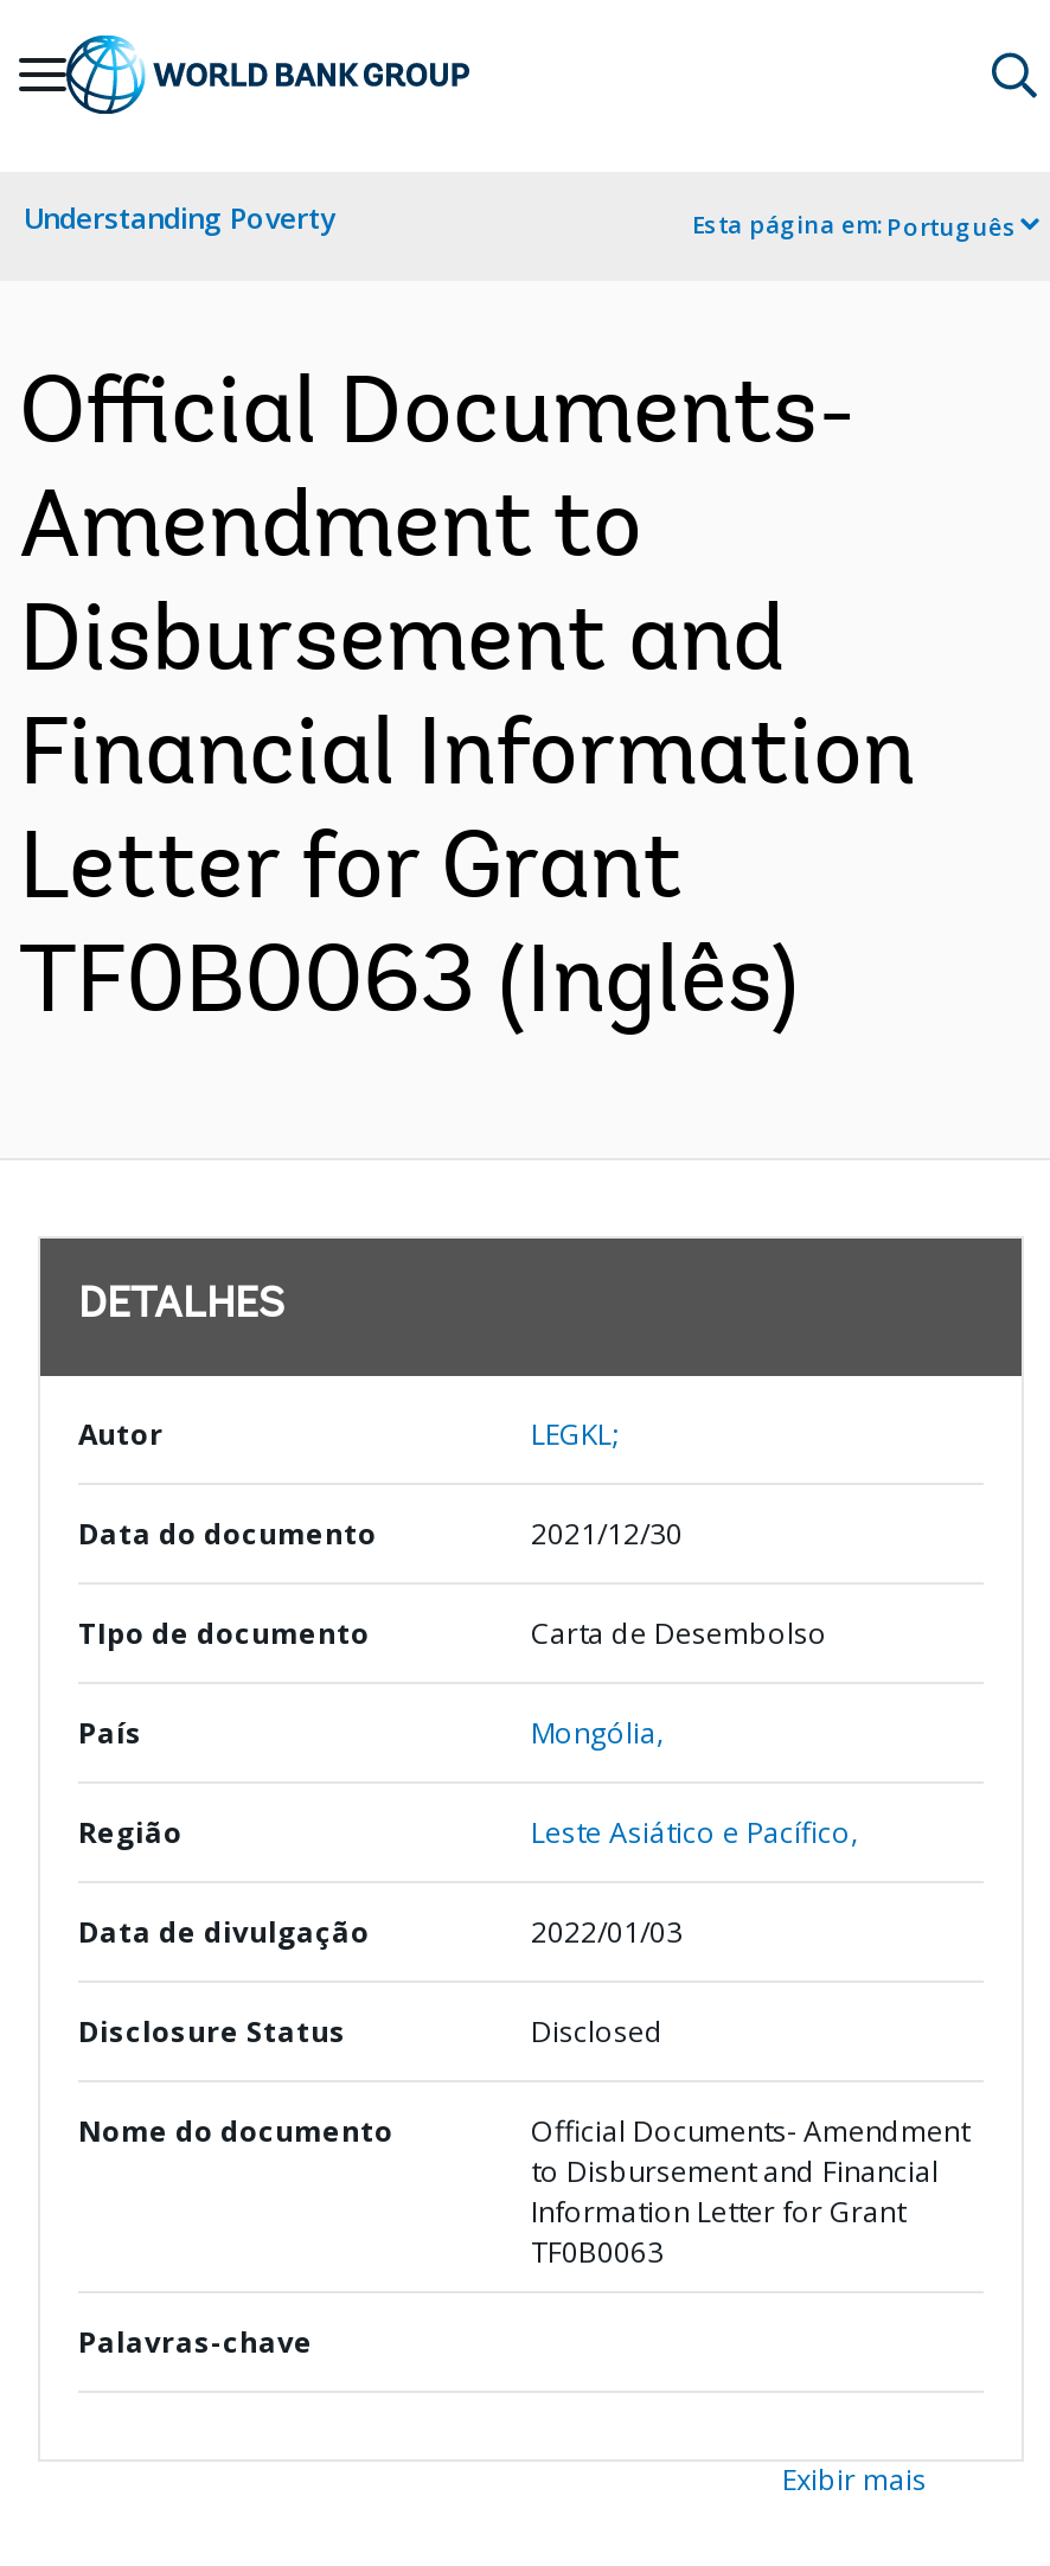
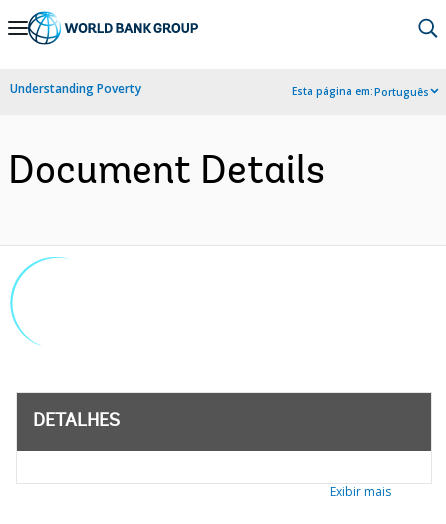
[19,371,915,1035] Official Documents- | Amendment to | Disbursement and | Financial Information | Letter for Grant | TF0B0063 (Inglês) -> [8,153,325,193] Document Details
[78,1414,969,2362] Autor | LEGKL; | Data do documento | 2021/12/30 | TIpo de documento | Carta de Desembolso | País | Mongólia, | Região | Leste Asiático e Pacífico, | Data de divulgação | 2022/01/03 | Disclosure Status | Disclosed | Nome do documento | Official Documents- Amendment | to Disbursement and Financial | Information Letter for Grant | TF0B0063 | Palavras-chave -> none

